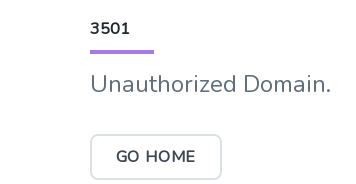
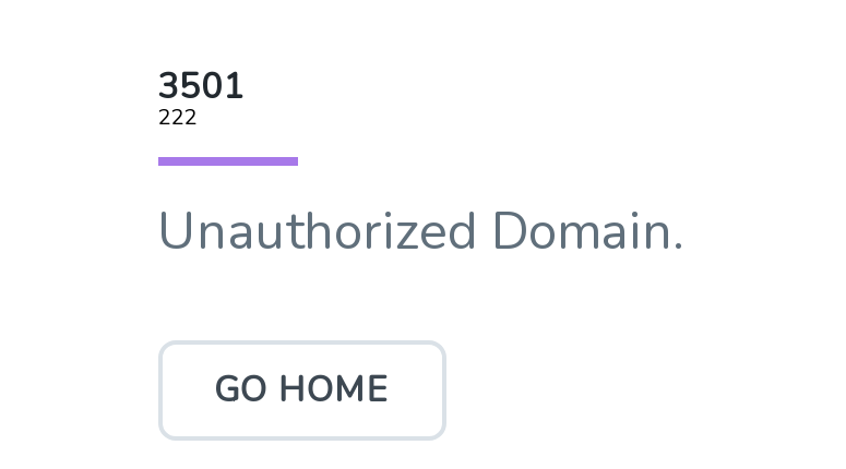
none -> [157,103,196,133] 222

